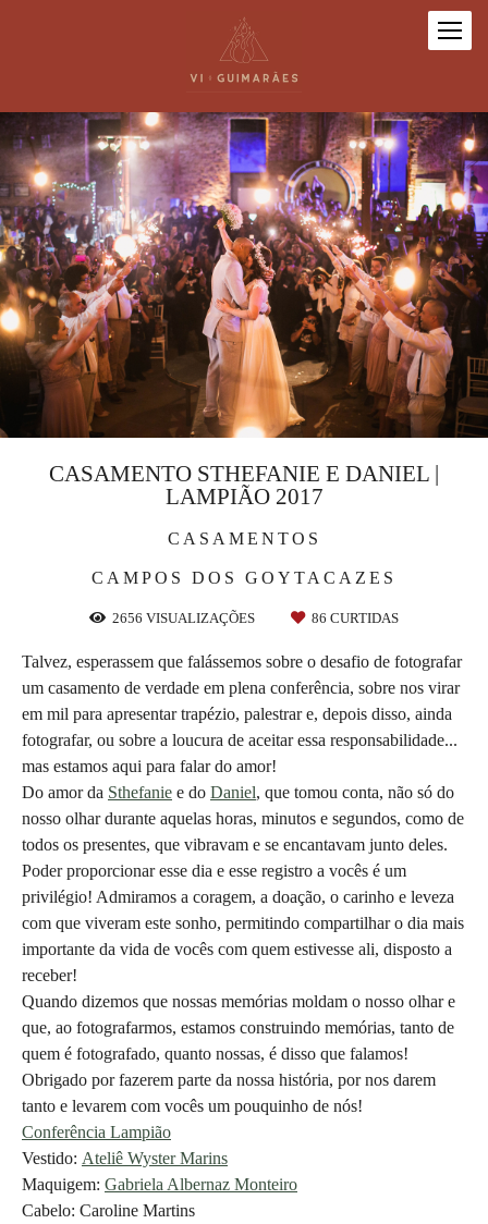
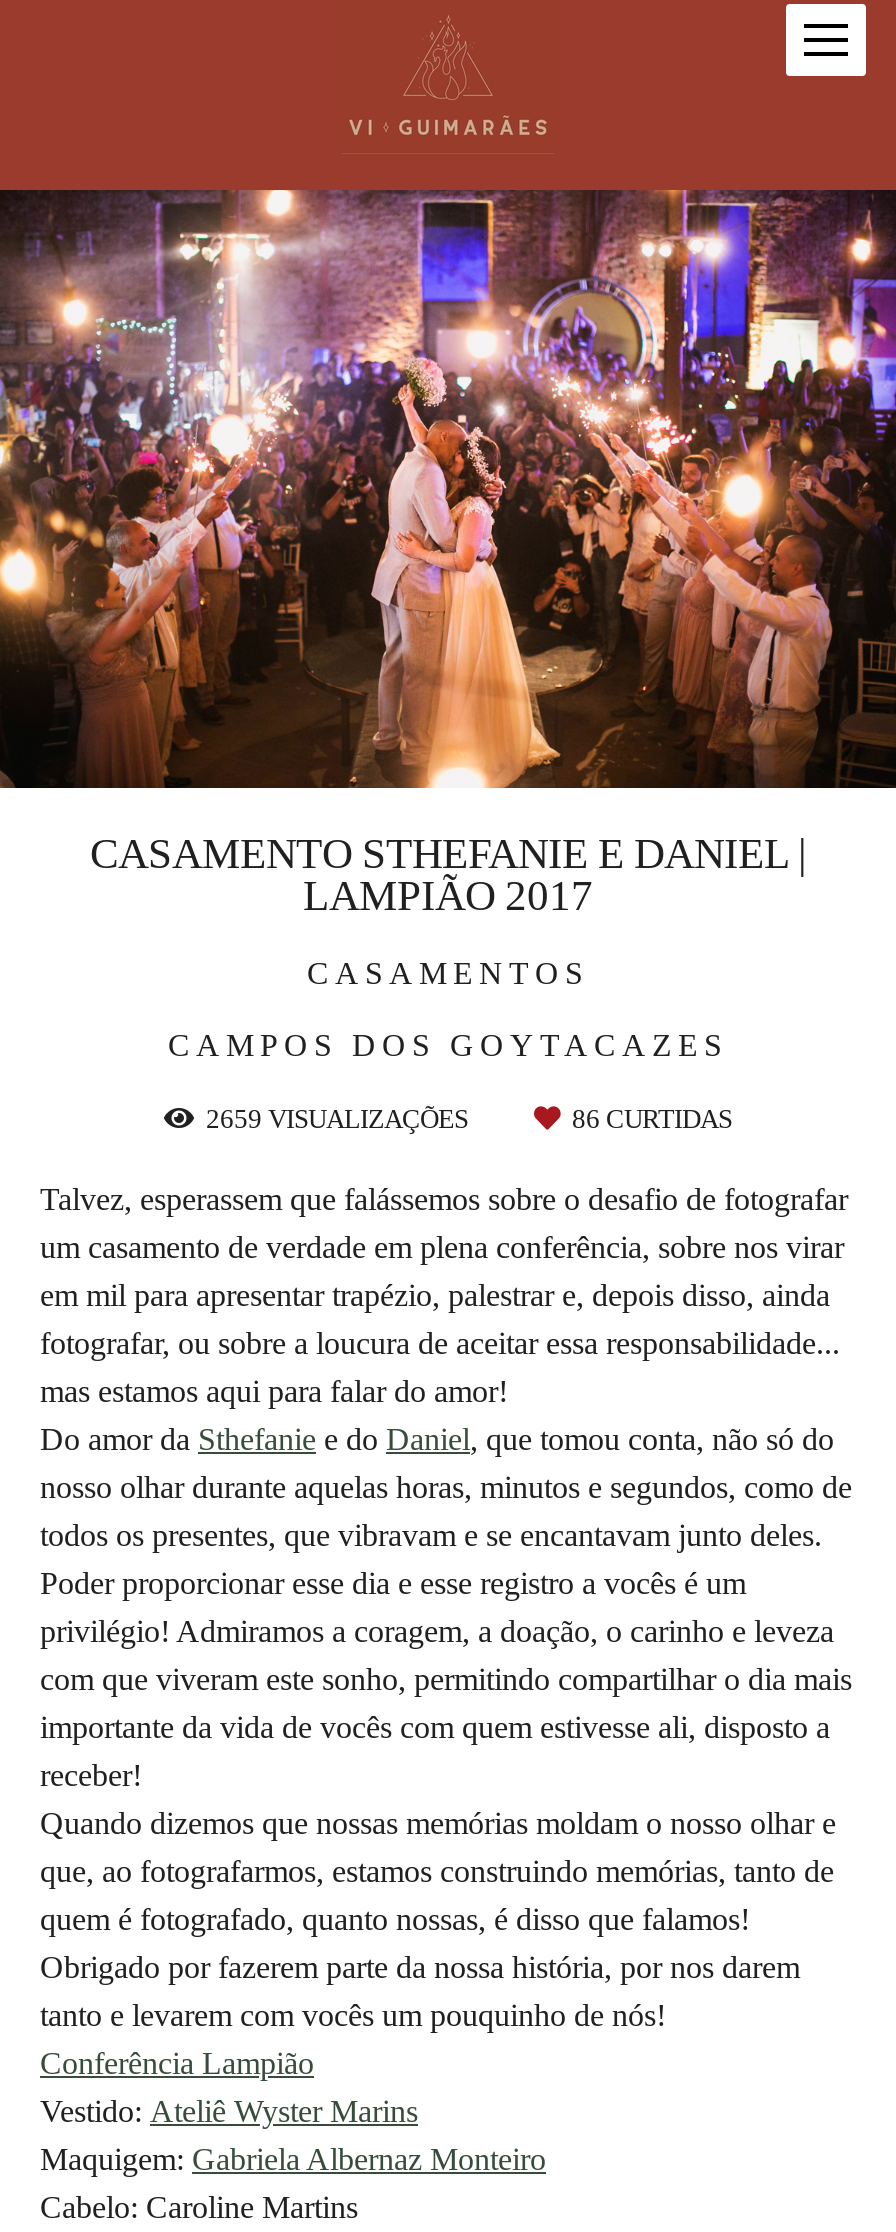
[112,609,258,626] 2656 VISUALIZAÇÕES -> [206,1103,474,1133] 2659 VISUALIZAÇÕES

